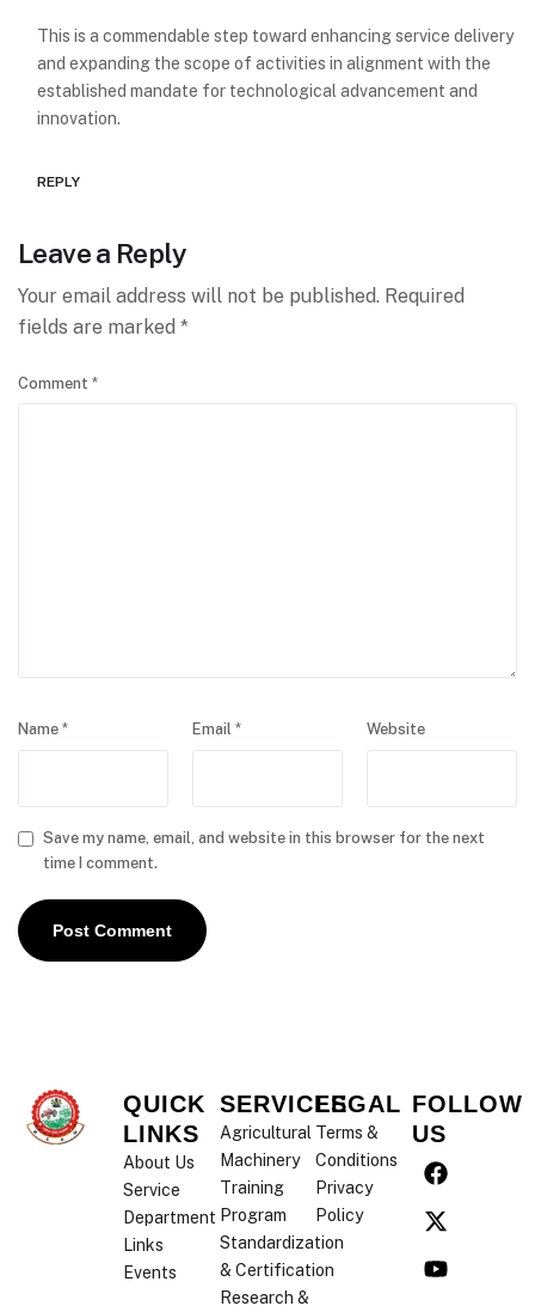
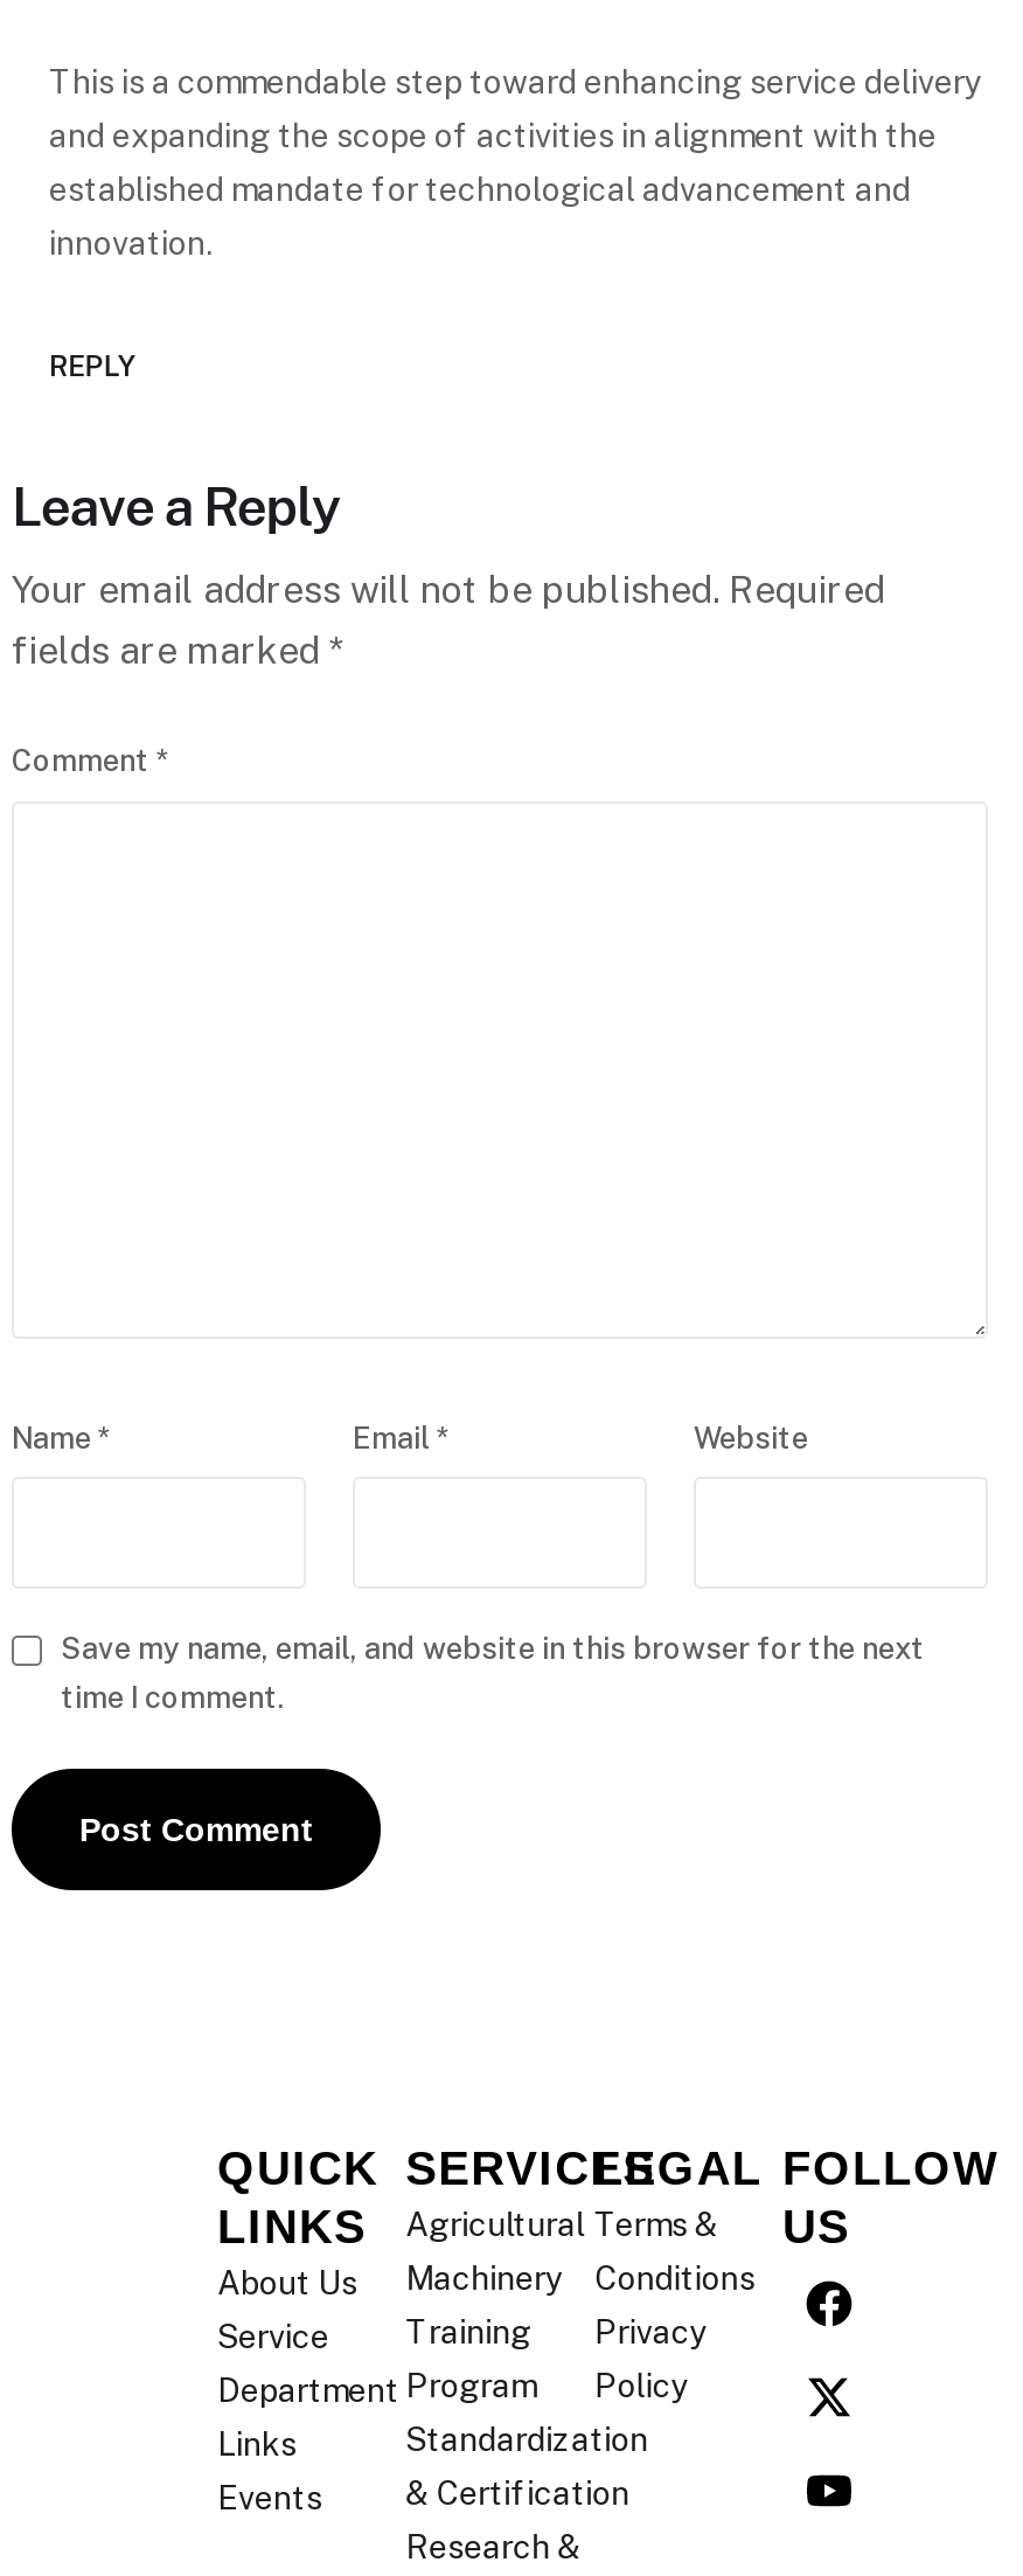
[26,1088,85,1146] [image] -> none

